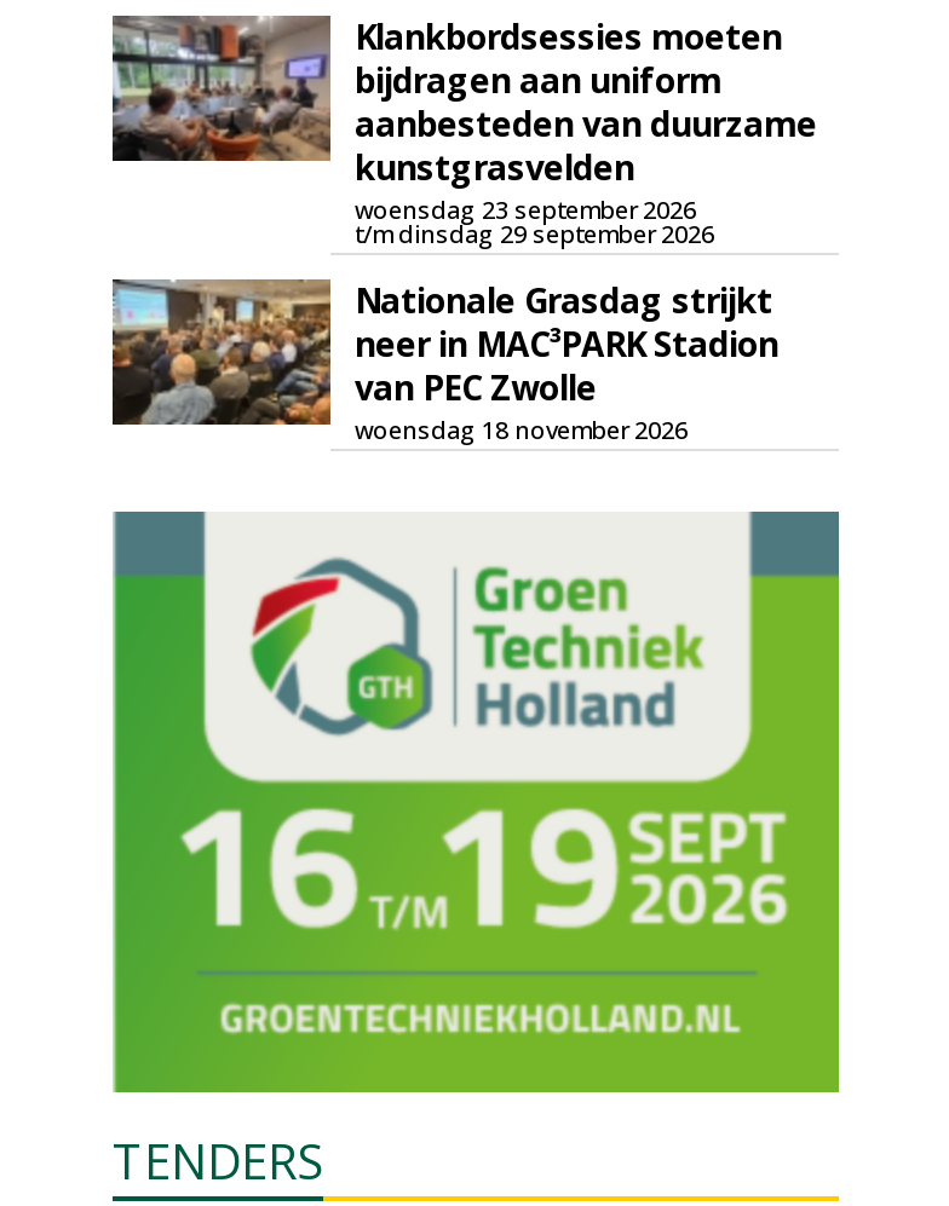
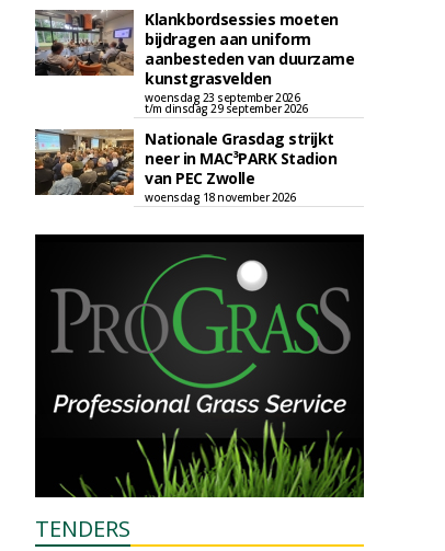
[113,509,841,1095] [image] -> [34,233,365,498] [image]

